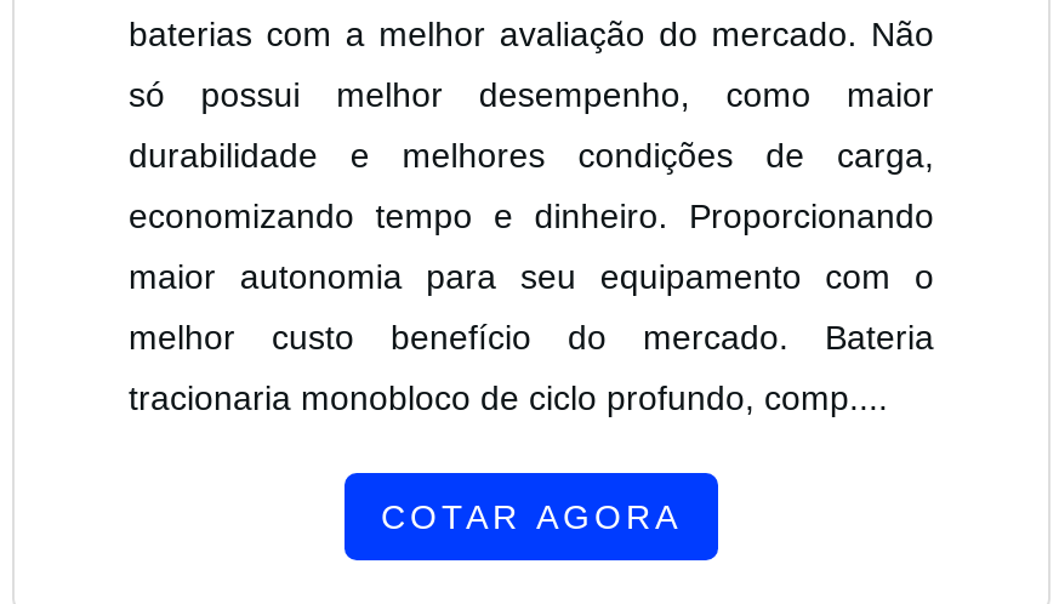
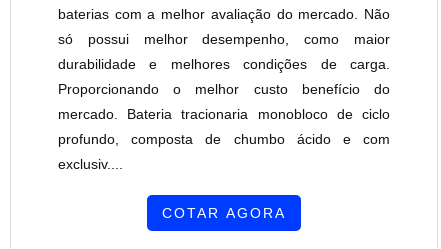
[129,135,934,174] durabilidade e melhores condições de carga, -> [58,56,390,72] durabilidade e melhores condições de carga.
[129,196,934,235] economizando tempo e dinheiro. Proporcionando -> [58,81,390,97] Proporcionando o melhor custo benefício do
[129,257,934,295] maior autonomia para seu equipamento com o -> [58,106,390,122] mercado. Bateria tracionaria monobloco de ciclo
[129,317,934,356] melhor custo benefício do mercado. Bateria -> [58,131,390,147] profundo, composta de chumbo ácido e com
[129,378,888,417] tracionaria monobloco de ciclo profundo, comp.... -> [58,156,123,172] exclusiv....

